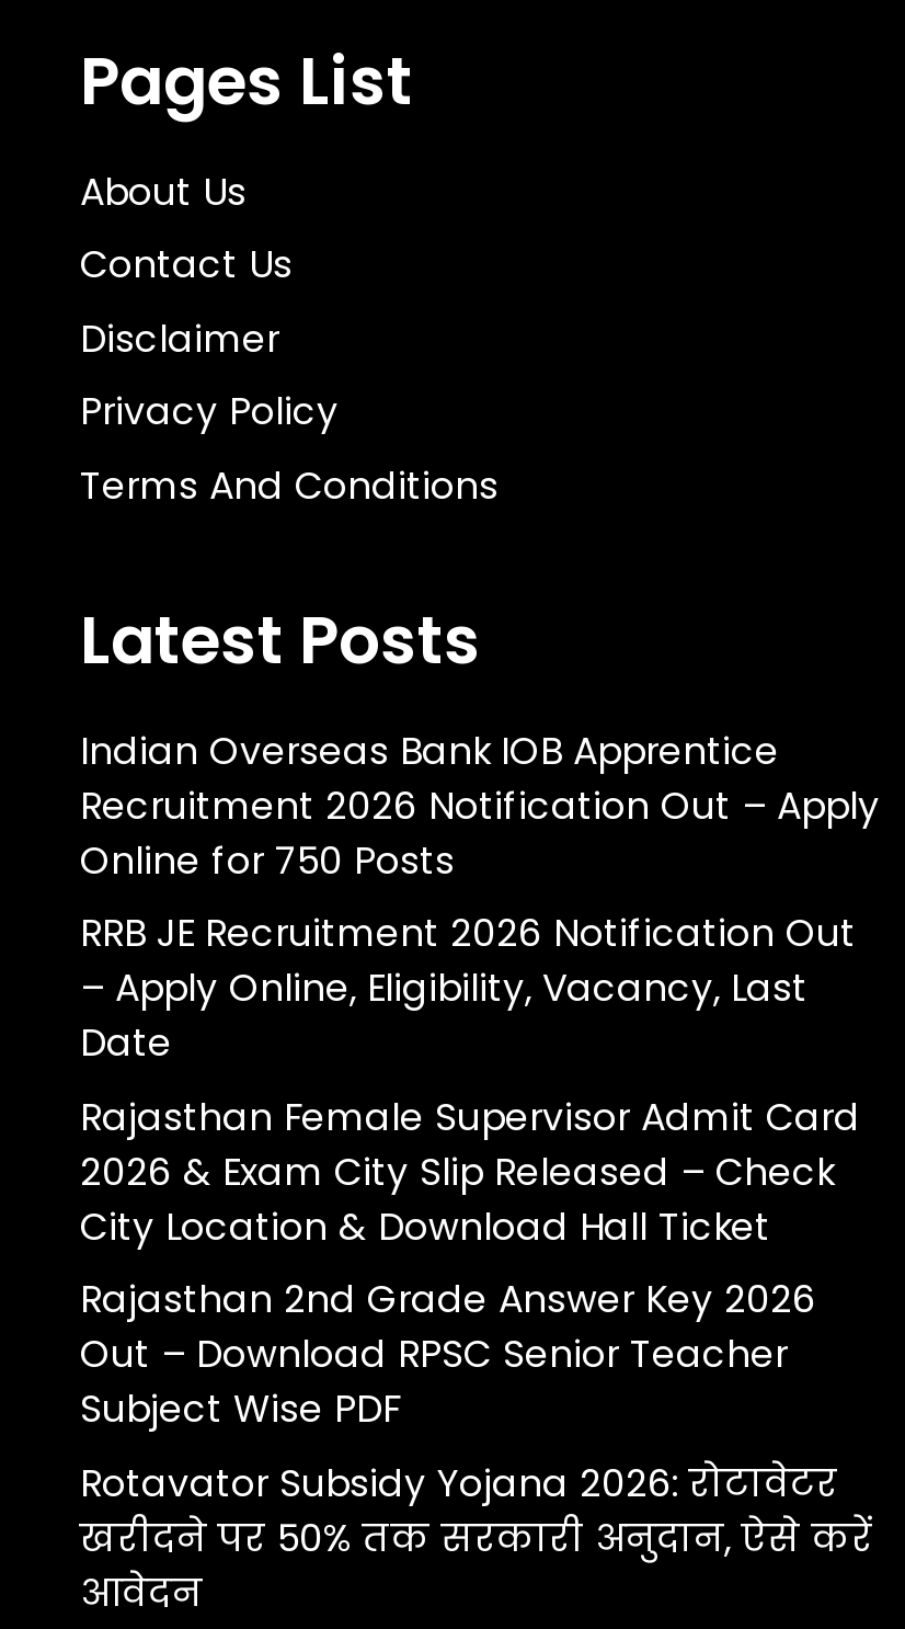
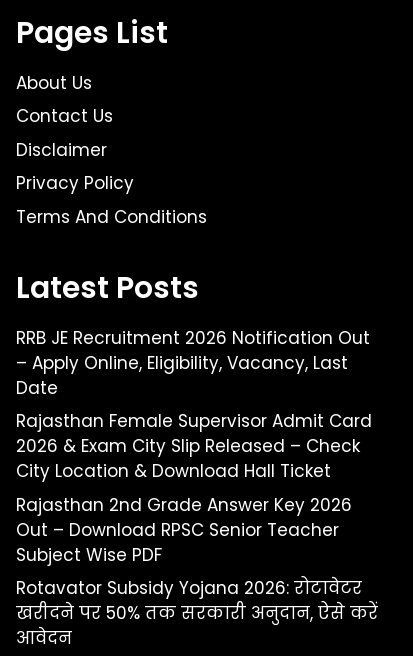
[80,725,880,887] Indian Overseas Bank IOB Apprentice | Recruitment 2026 Notification Out – Apply | Online for 750 Posts -> none

